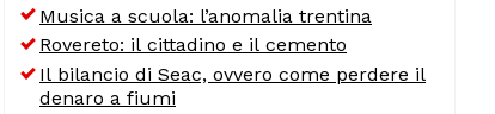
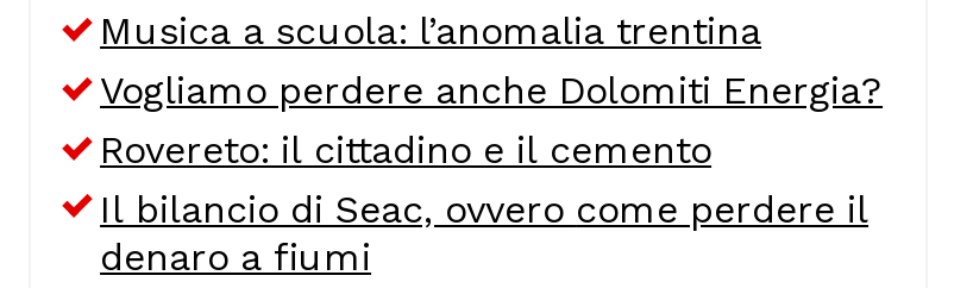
none -> [100,68,883,113] Vogliamo perdere anche Dolomiti Energia?

